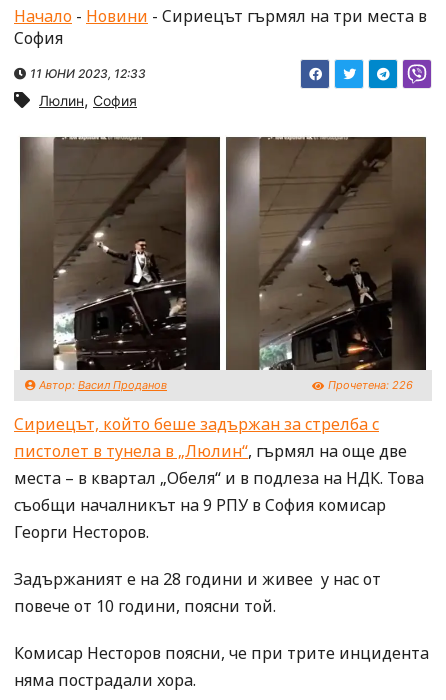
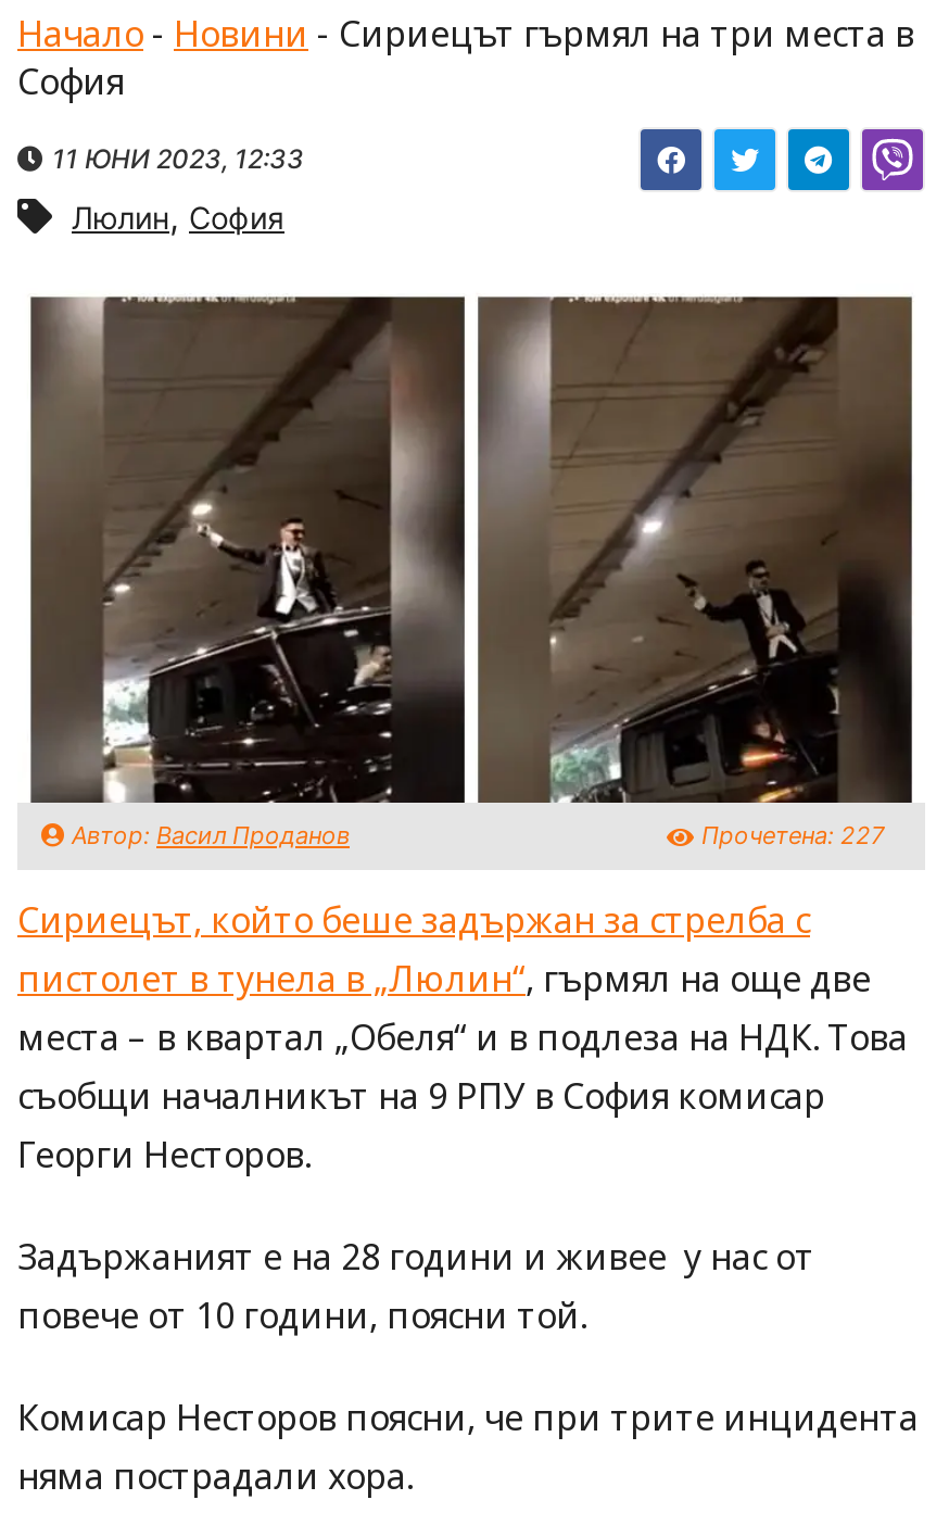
[328,378,413,392] Прочетена: 226 -> [701,819,884,850] Прочетена: 227

